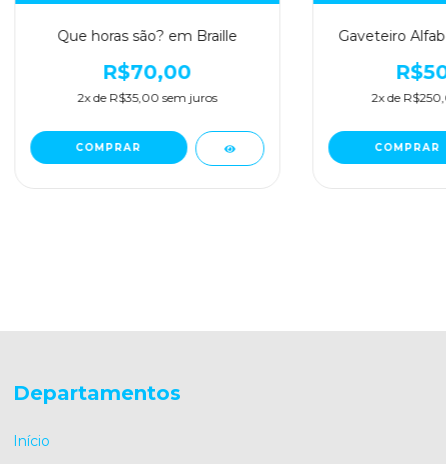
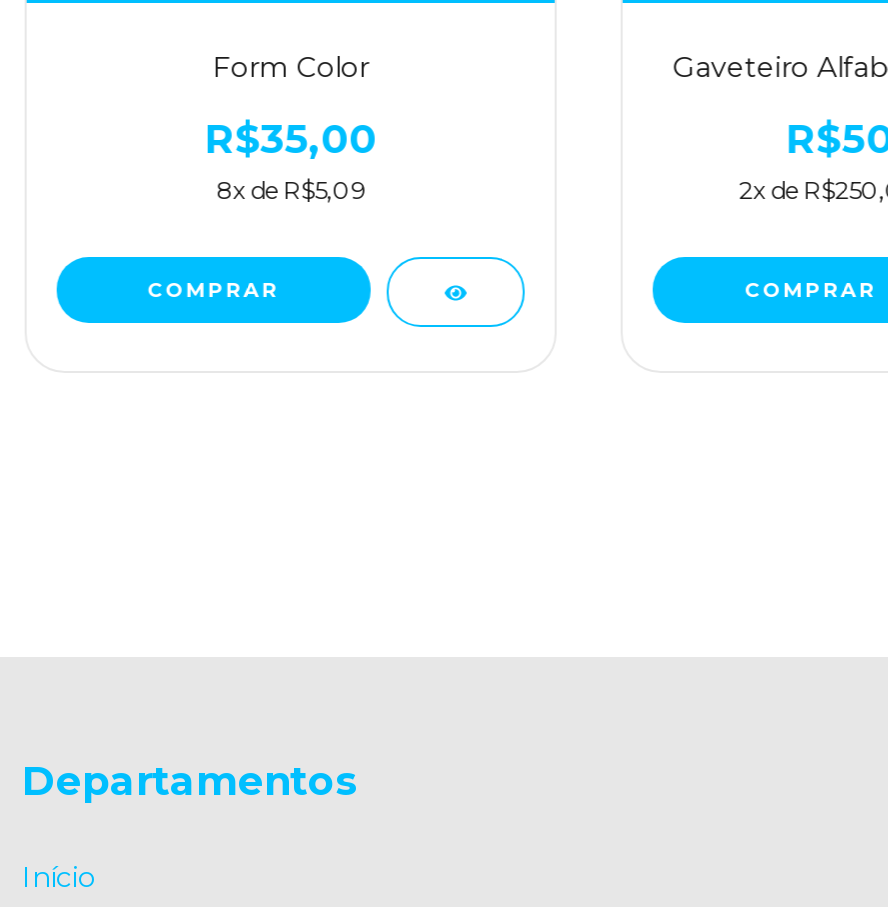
[57,27,237,45] Que horas são? em Braille -> [213,50,369,86] Form Color
[77,60,217,105] R$70,00 | 2x de R$35,00 sem juros -> [205,116,377,206] R$35,00 | 8x de R$5,09

